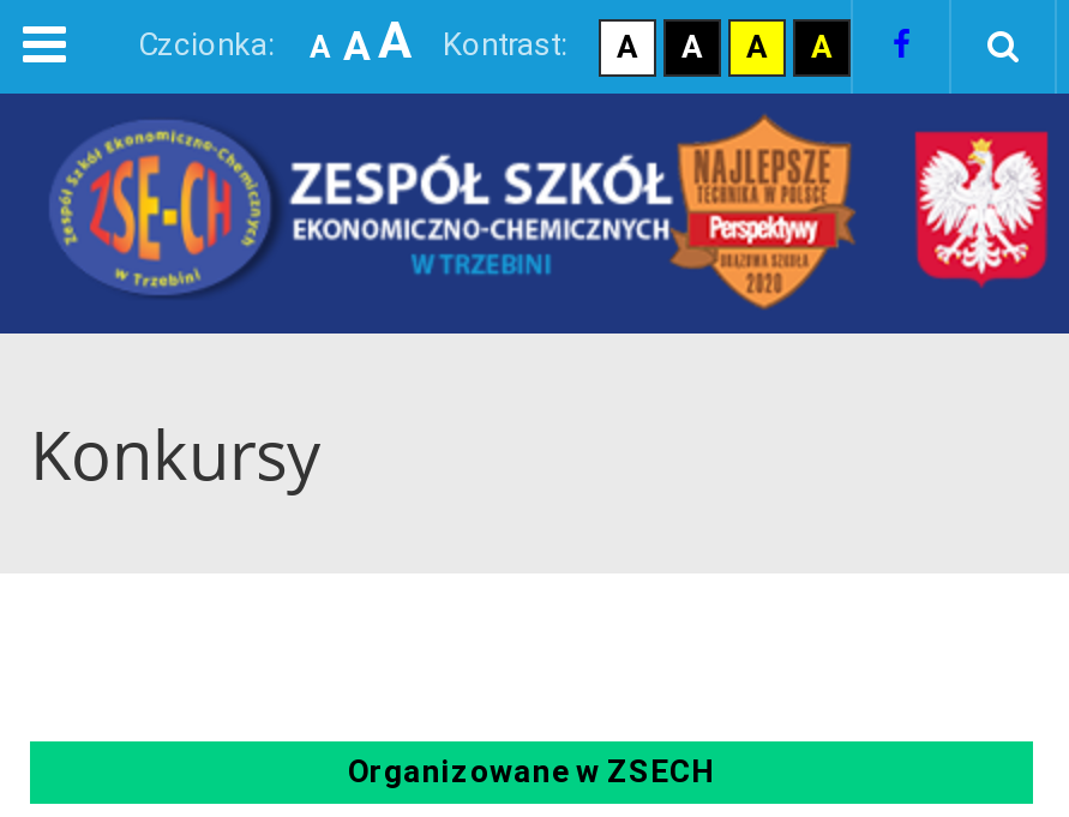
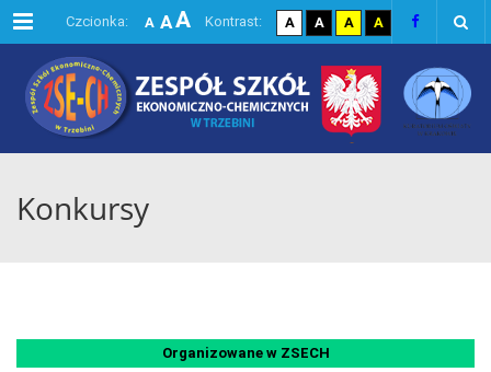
[668,132,855,310] [image] -> [309,61,392,141] [image]
[879,130,1050,288] [image] -> [403,61,481,135] [image]

